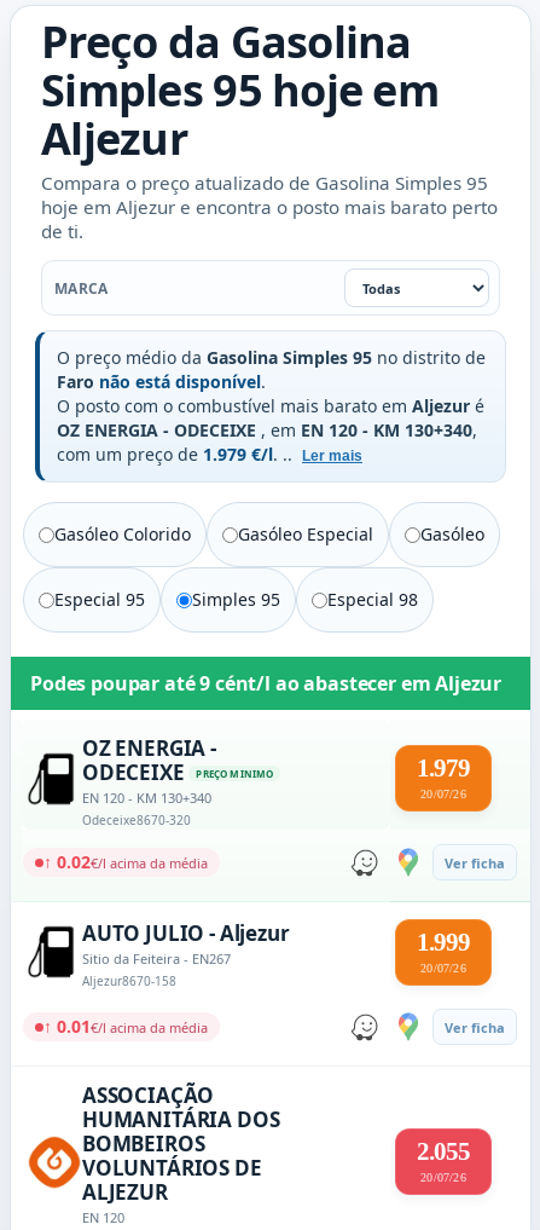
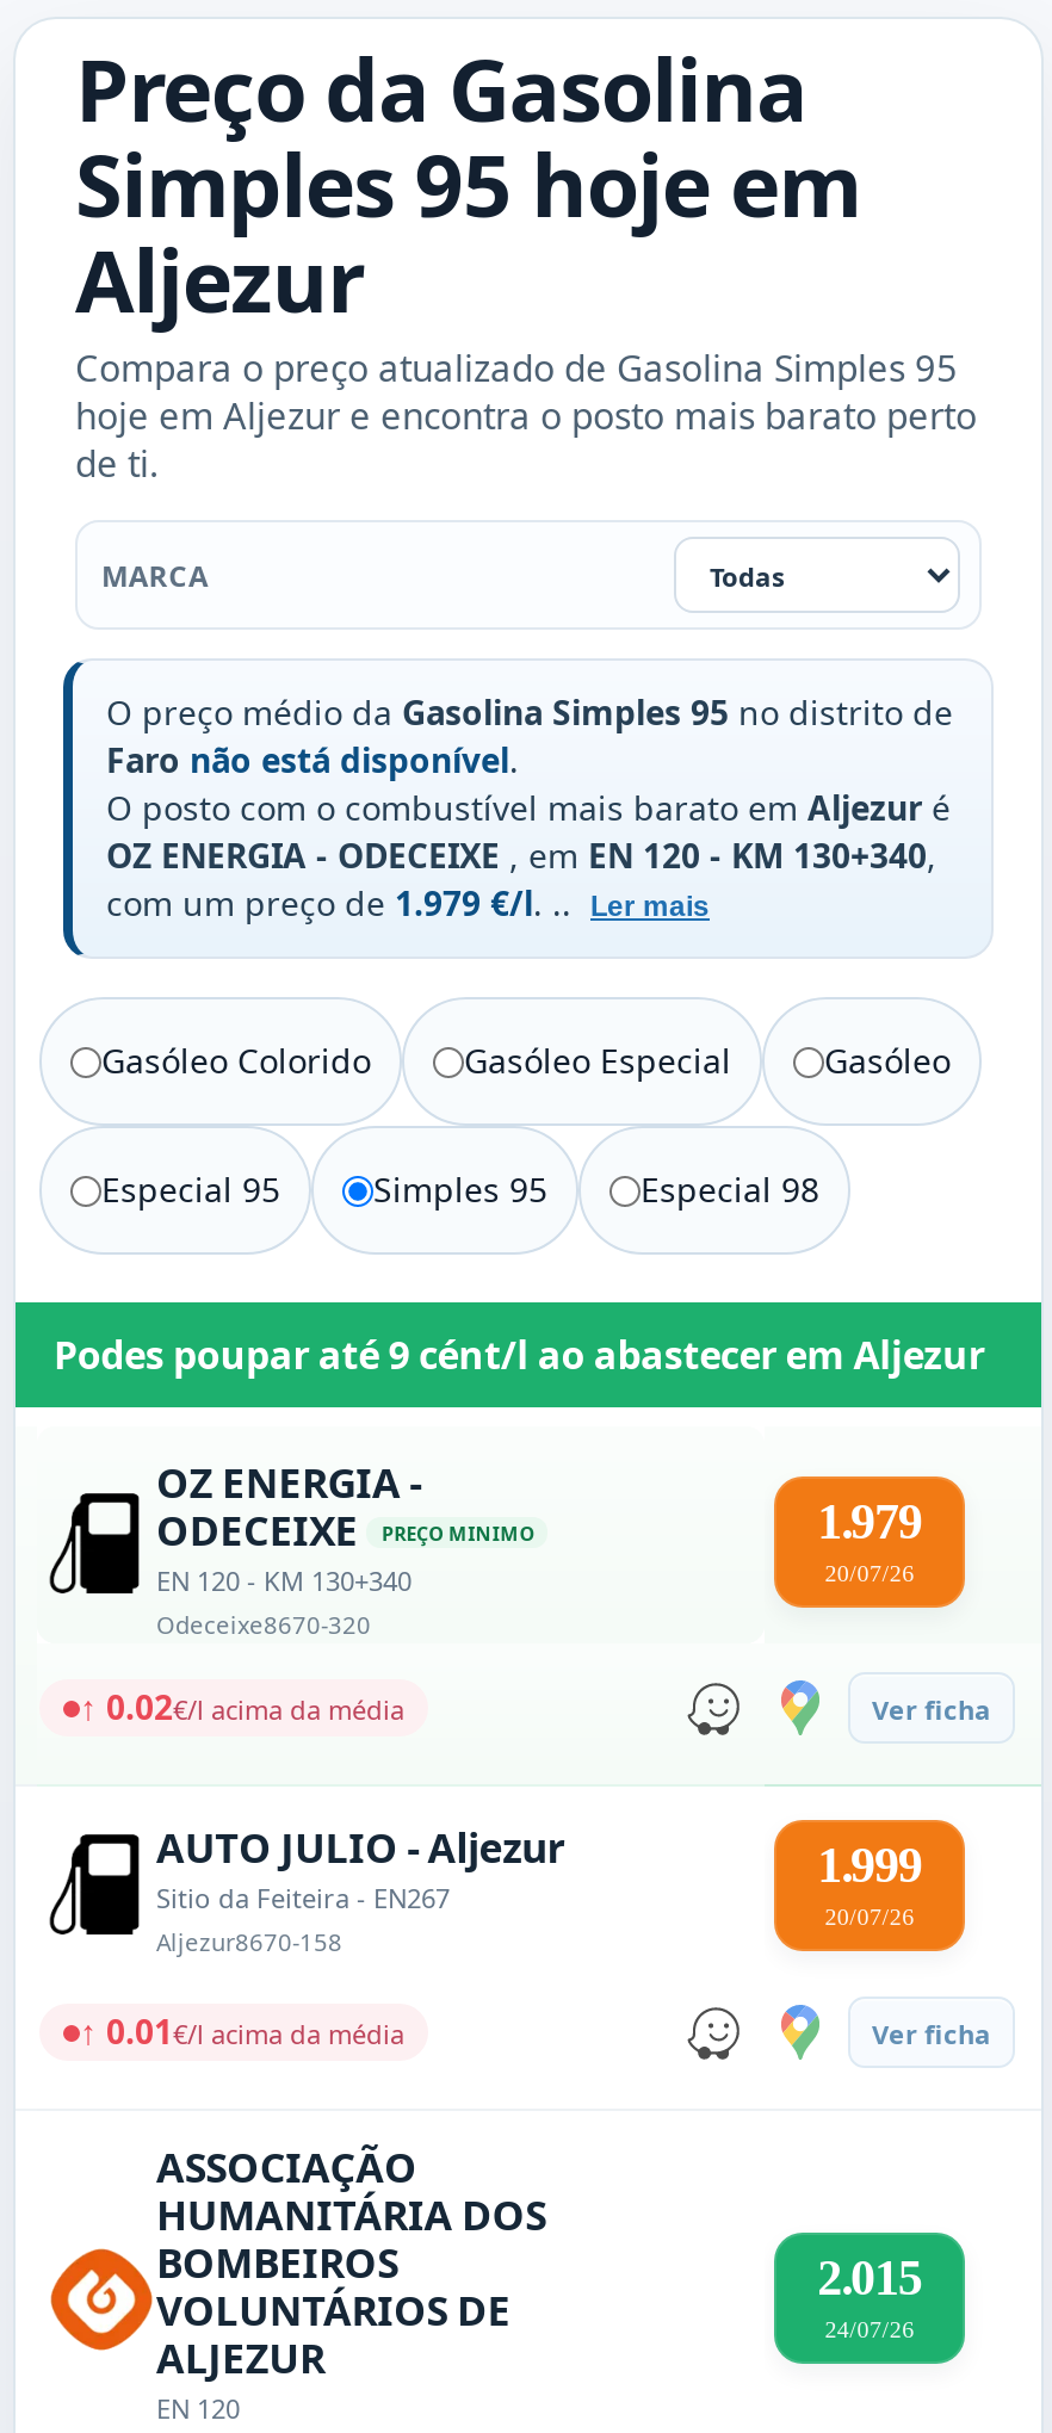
[417,1137,470,1184] 2.055 | 20/07/26 -> [817,2249,922,2342] 2.015 | 24/07/26

